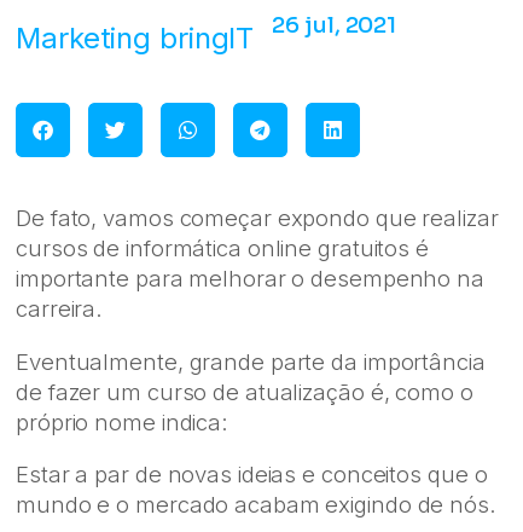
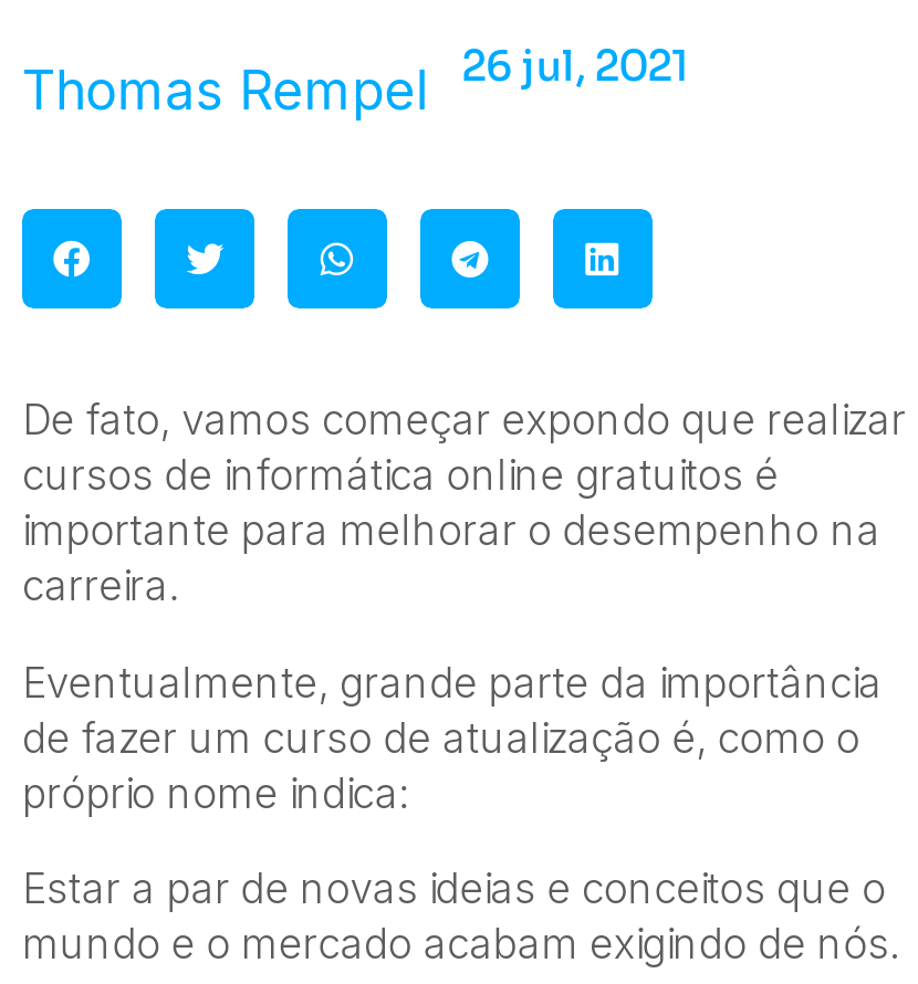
[16,20,254,55] Marketing bringIT -> [22,58,428,123] Thomas Rempel

